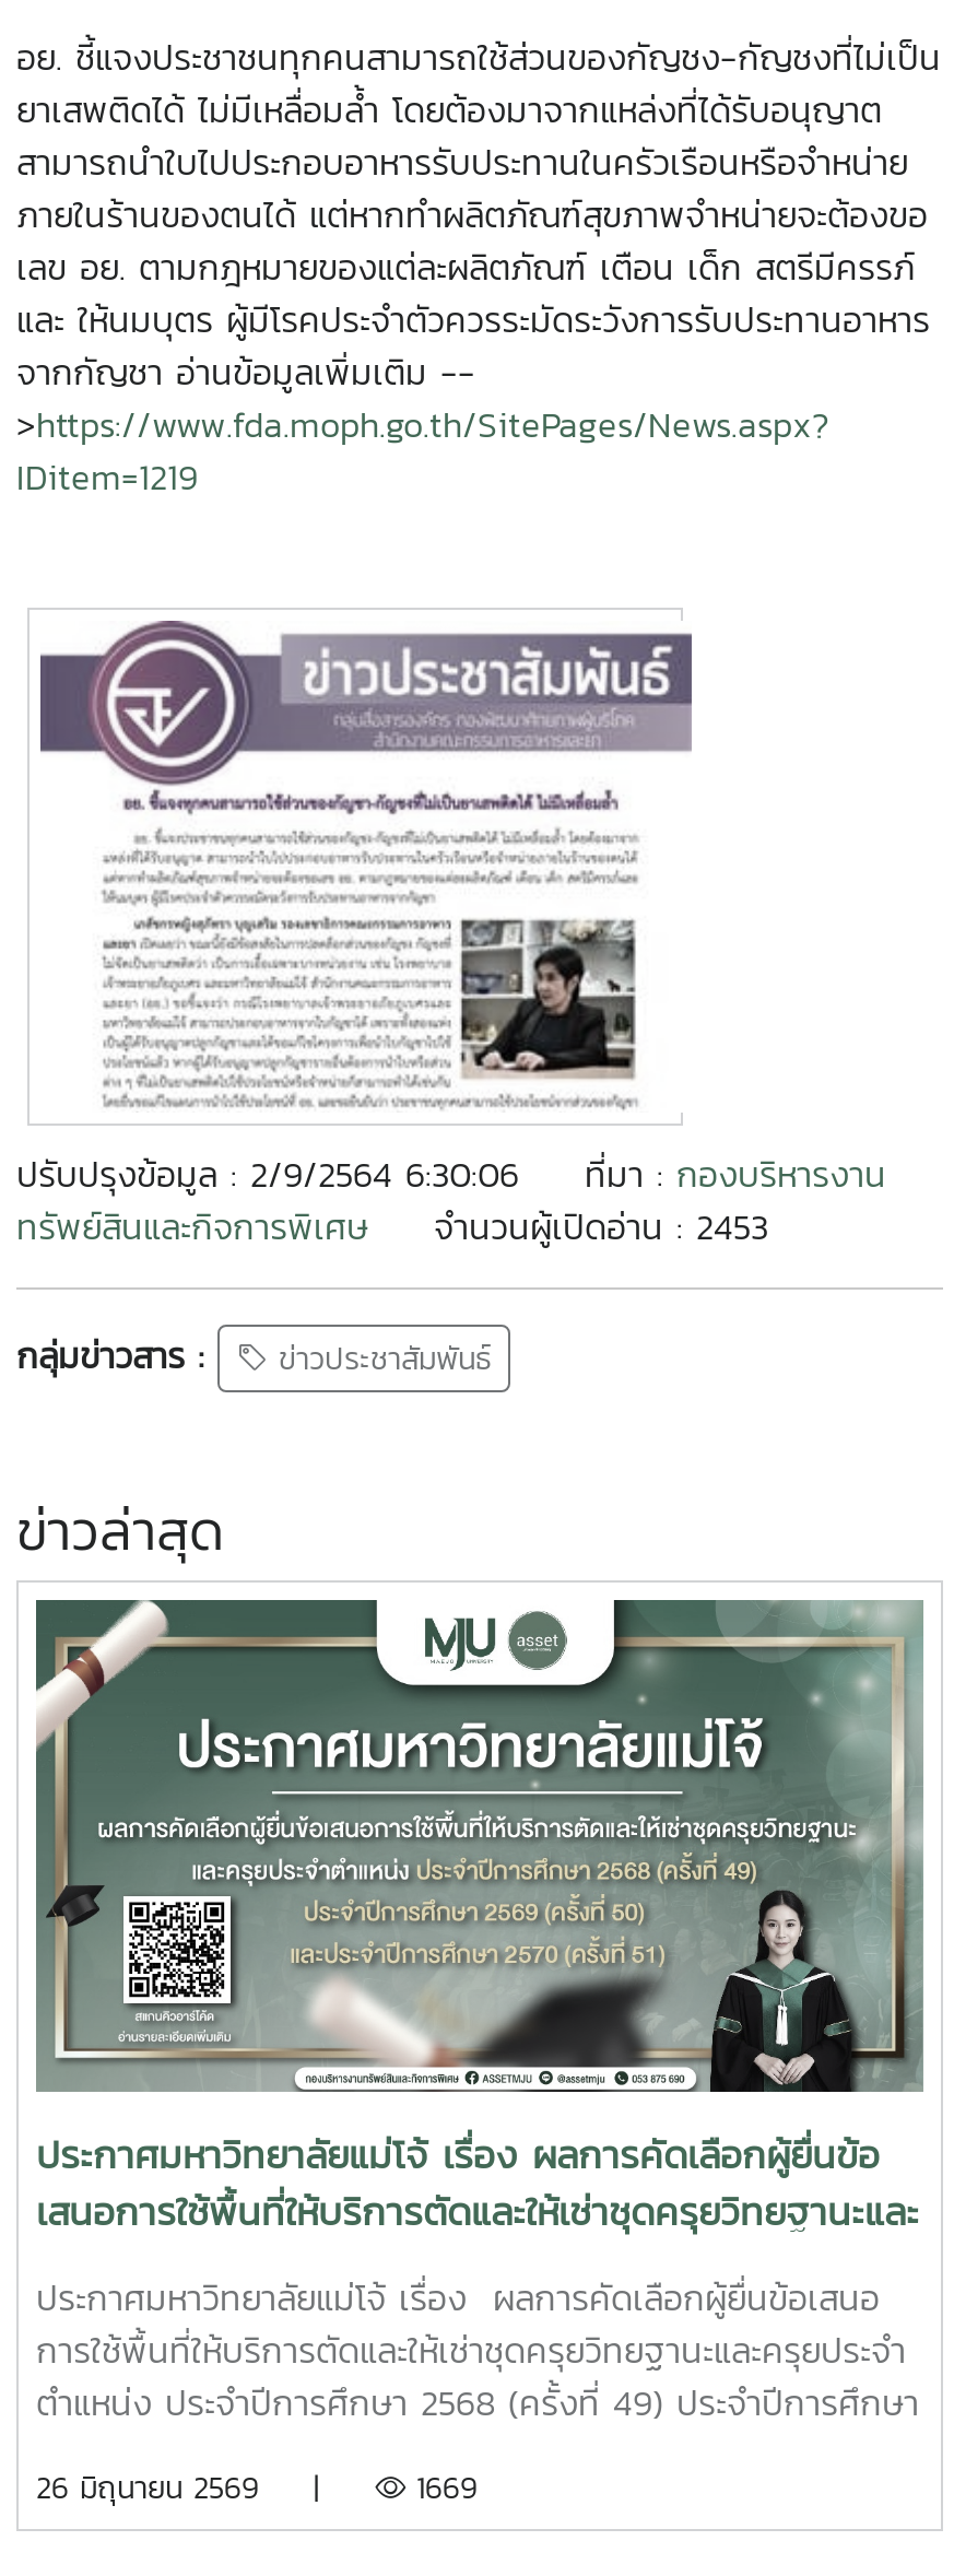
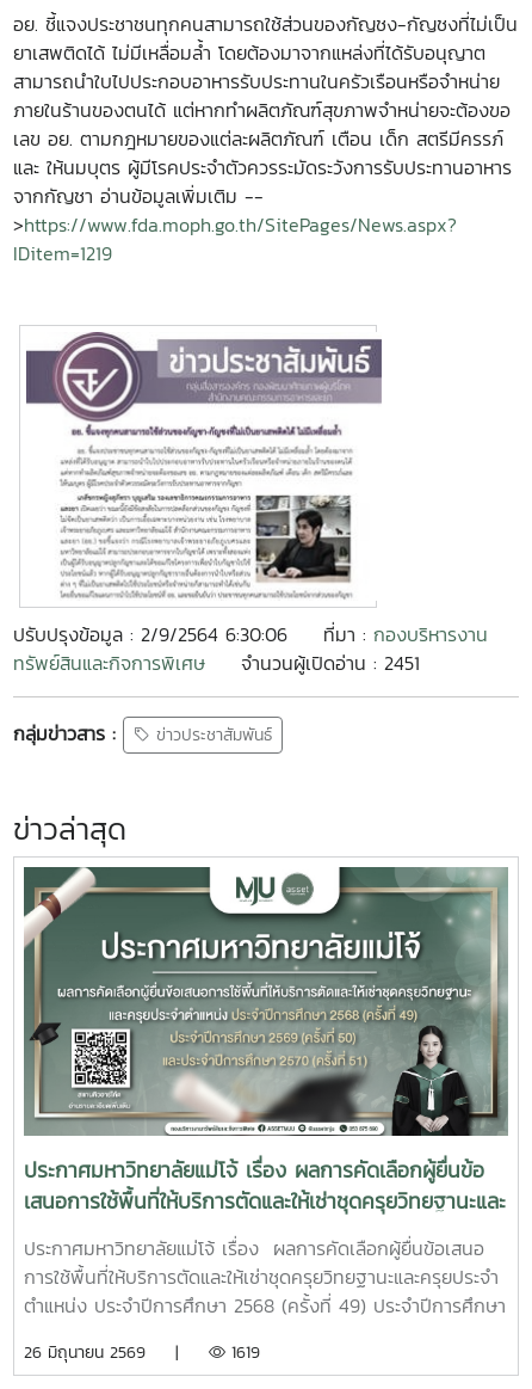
[434,1200,768,1252] จำนวนผู้เปิดอ่าน : 2453 -> [241,649,420,677] จำนวนผู้เปิดอ่าน : 2451
[405,2466,478,2512] 1669 -> [225,1340,260,1365] 1619

